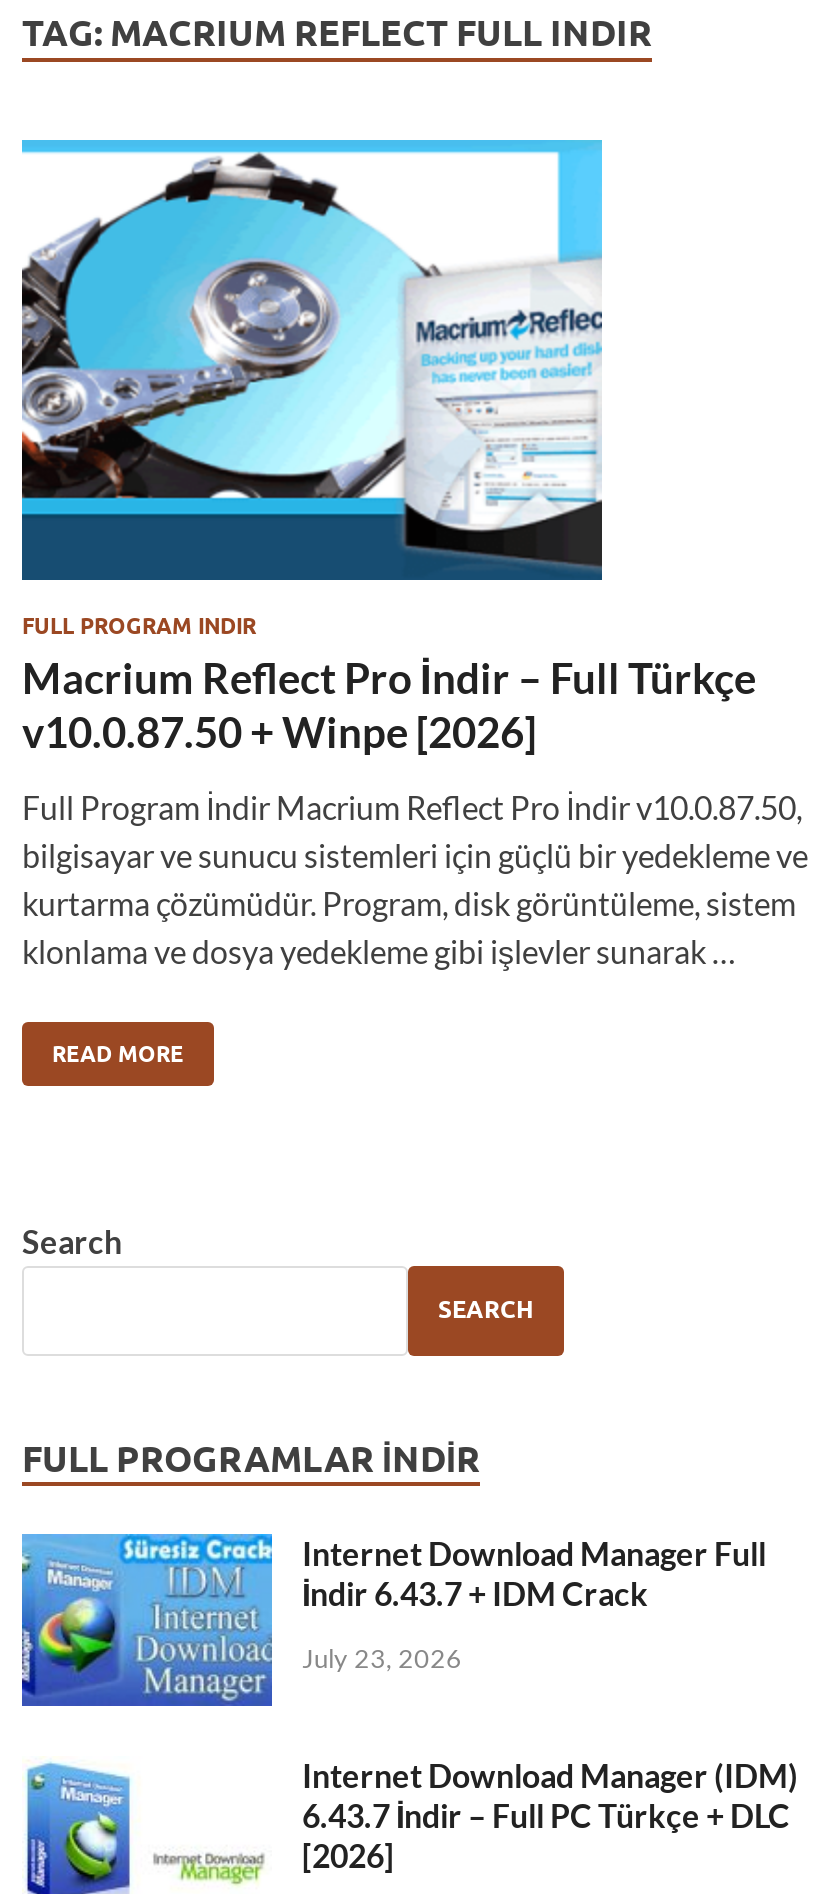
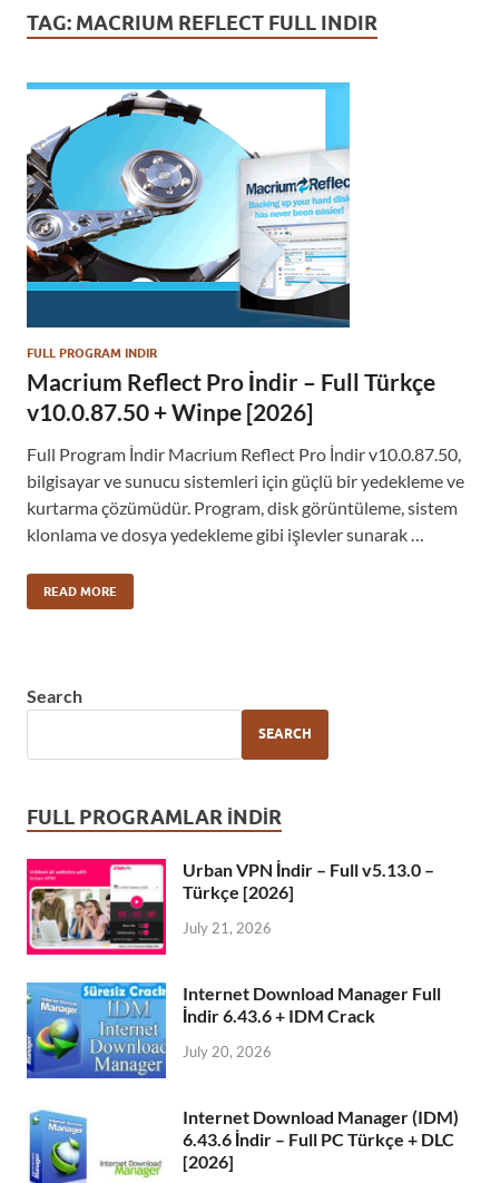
none -> [26,858,434,956] [image] | Urban VPN İndir – Full v5.13.0 – | Türkçe [2026] | July 21, 2026
[302,1574,648,1612] İndir 6.43.7 + IDM Crack -> [183,1005,375,1026] İndir 6.43.6 + IDM Crack
[302,1641,462,1673] July 23, 2026 -> [183,1042,272,1060] July 20, 2026
[302,1796,790,1834] 6.43.7 İndir – Full PC Türkçe + DLC -> [183,1128,454,1150] 6.43.6 İndir – Full PC Türkçe + DLC

